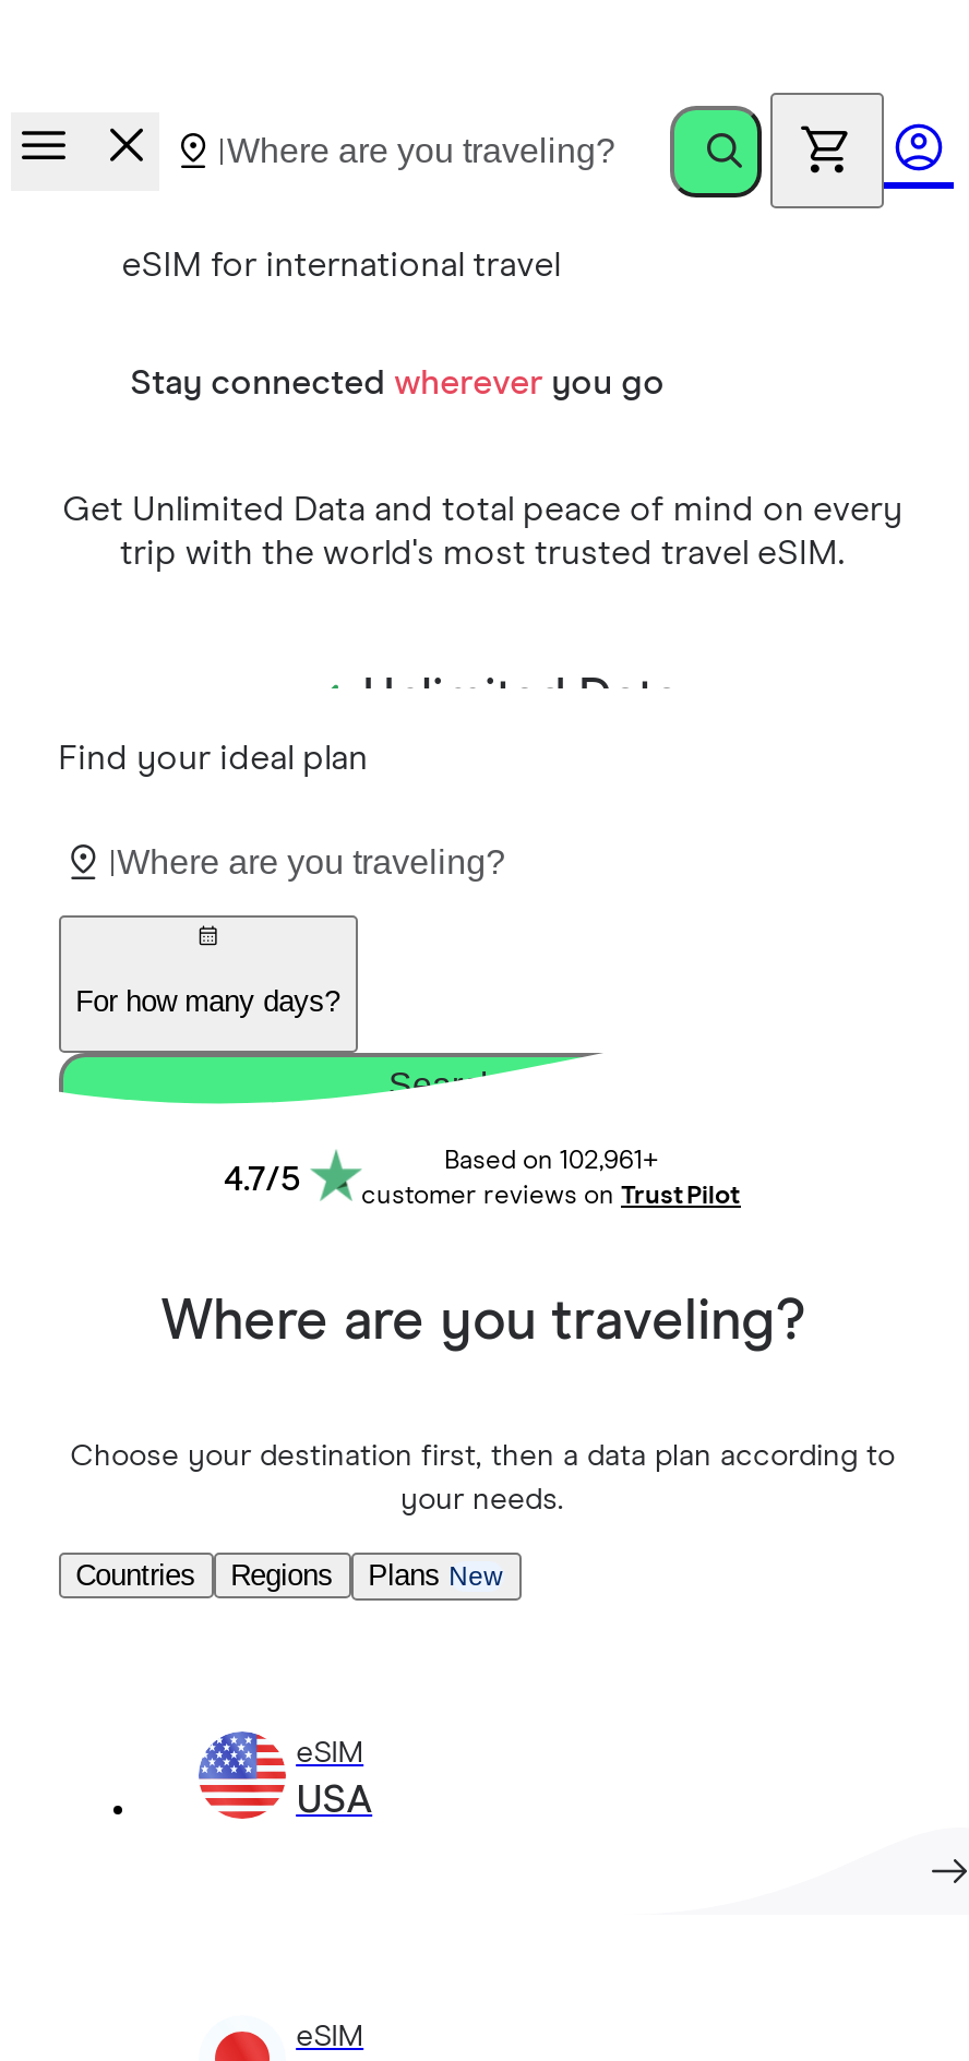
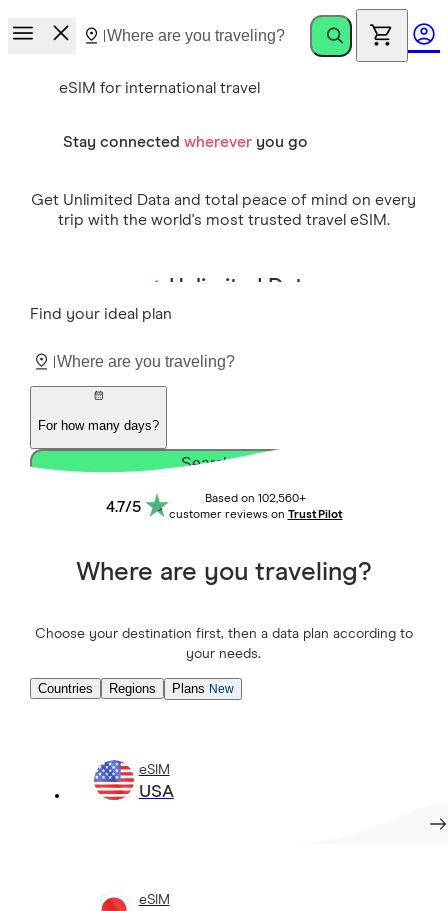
[444,1149,658,1175] Based on 102,961+ -> [205,493,306,505] Based on 102,560+

